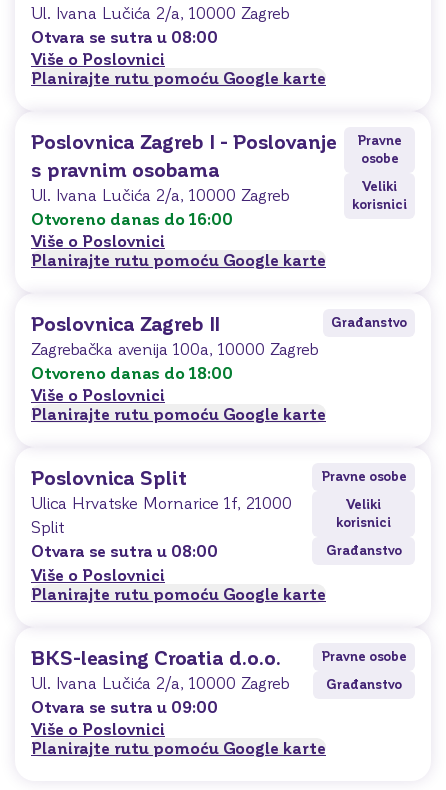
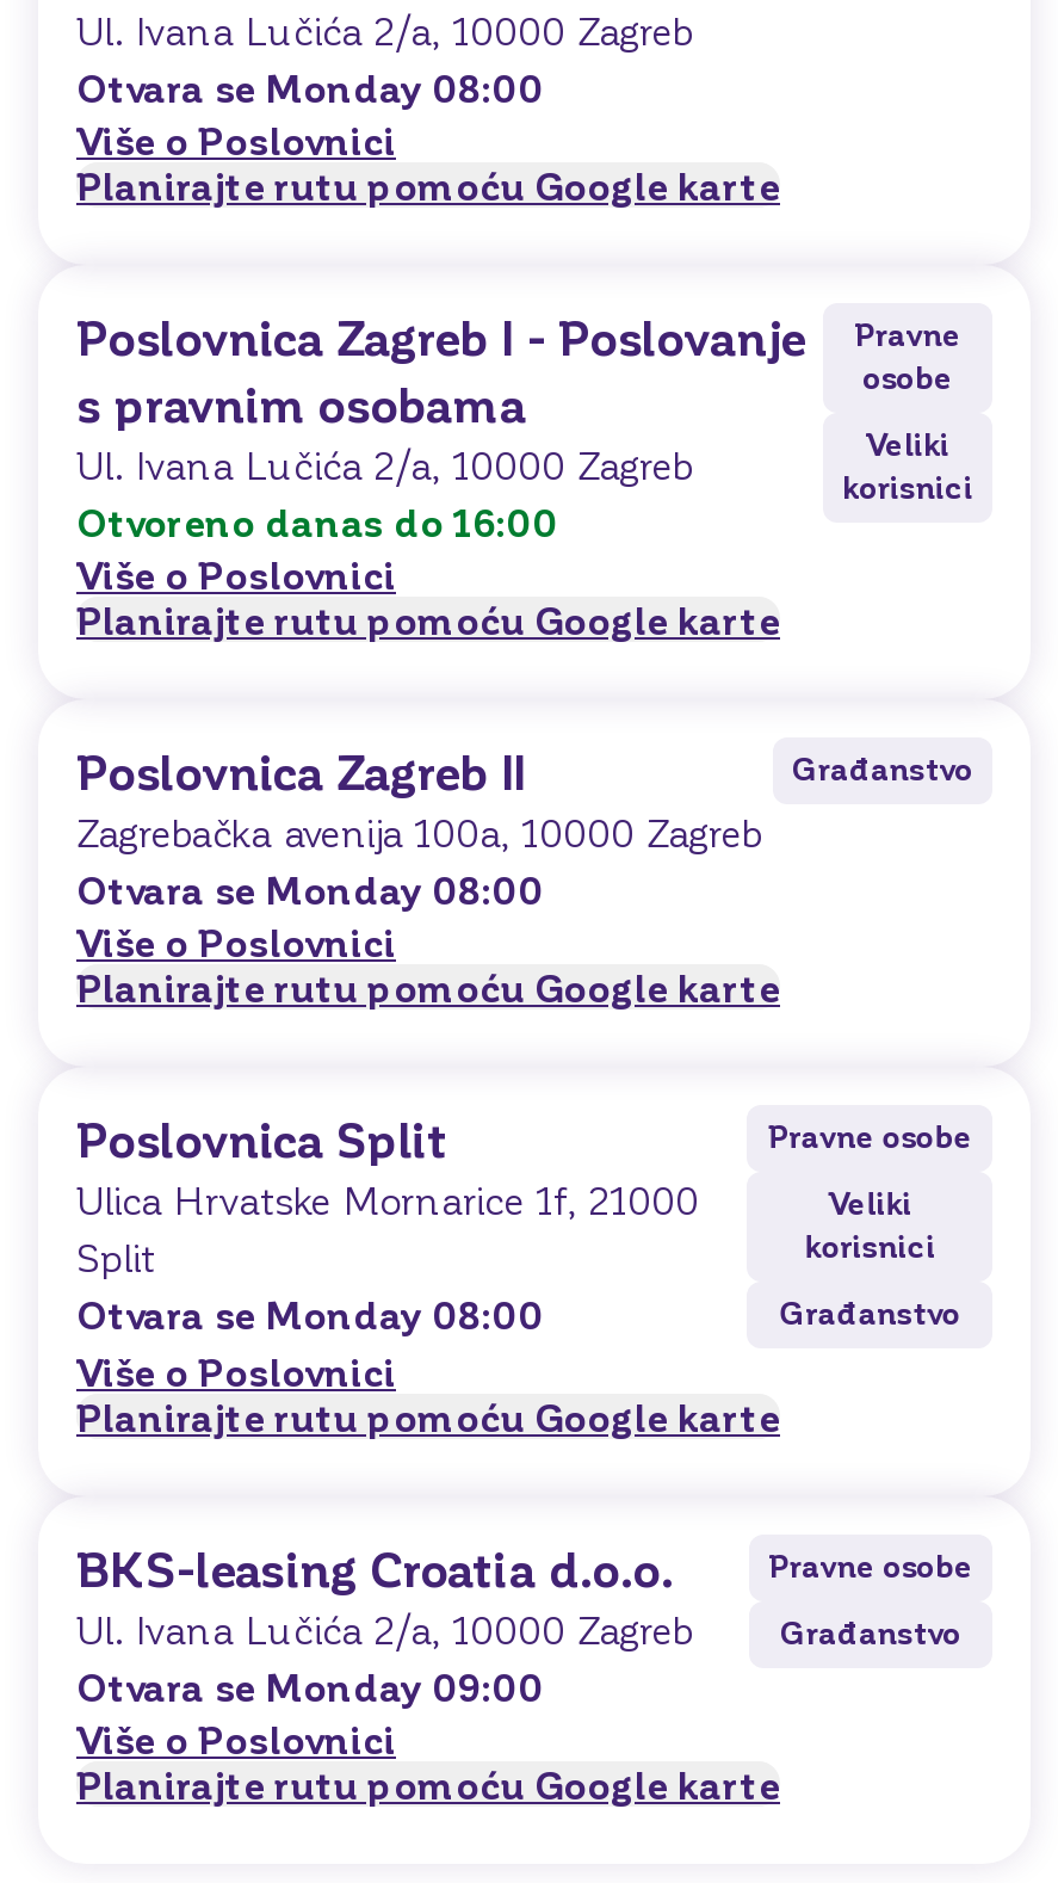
[31,27,218,46] Otvara se sutra u 08:00 -> [76,64,544,110] Otvara se Monday 08:00
[31,363,233,382] Otvoreno danas do 18:00 -> [76,866,544,912] Otvara se Monday 08:00
[31,541,218,560] Otvara se sutra u 08:00 -> [76,1291,544,1336] Otvara se Monday 08:00
[31,697,218,716] Otvara se sutra u 09:00 -> [76,1663,544,1709] Otvara se Monday 09:00

